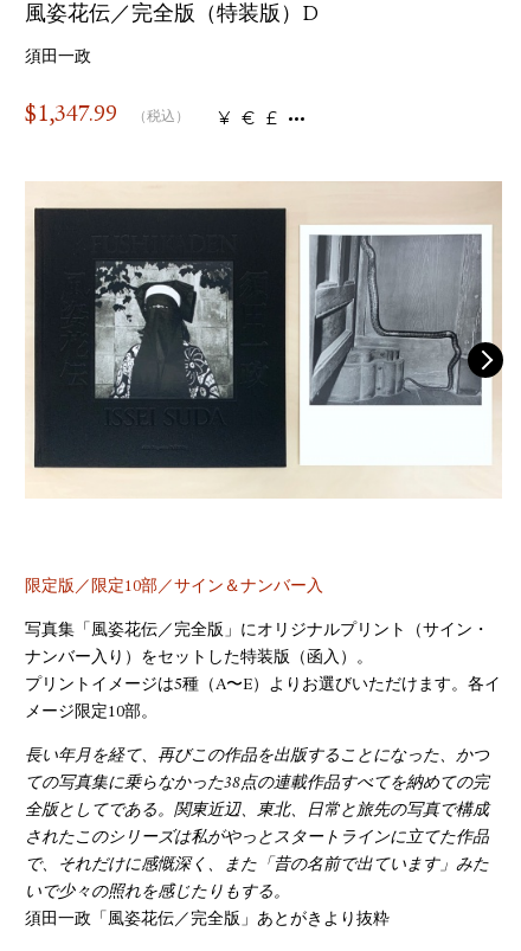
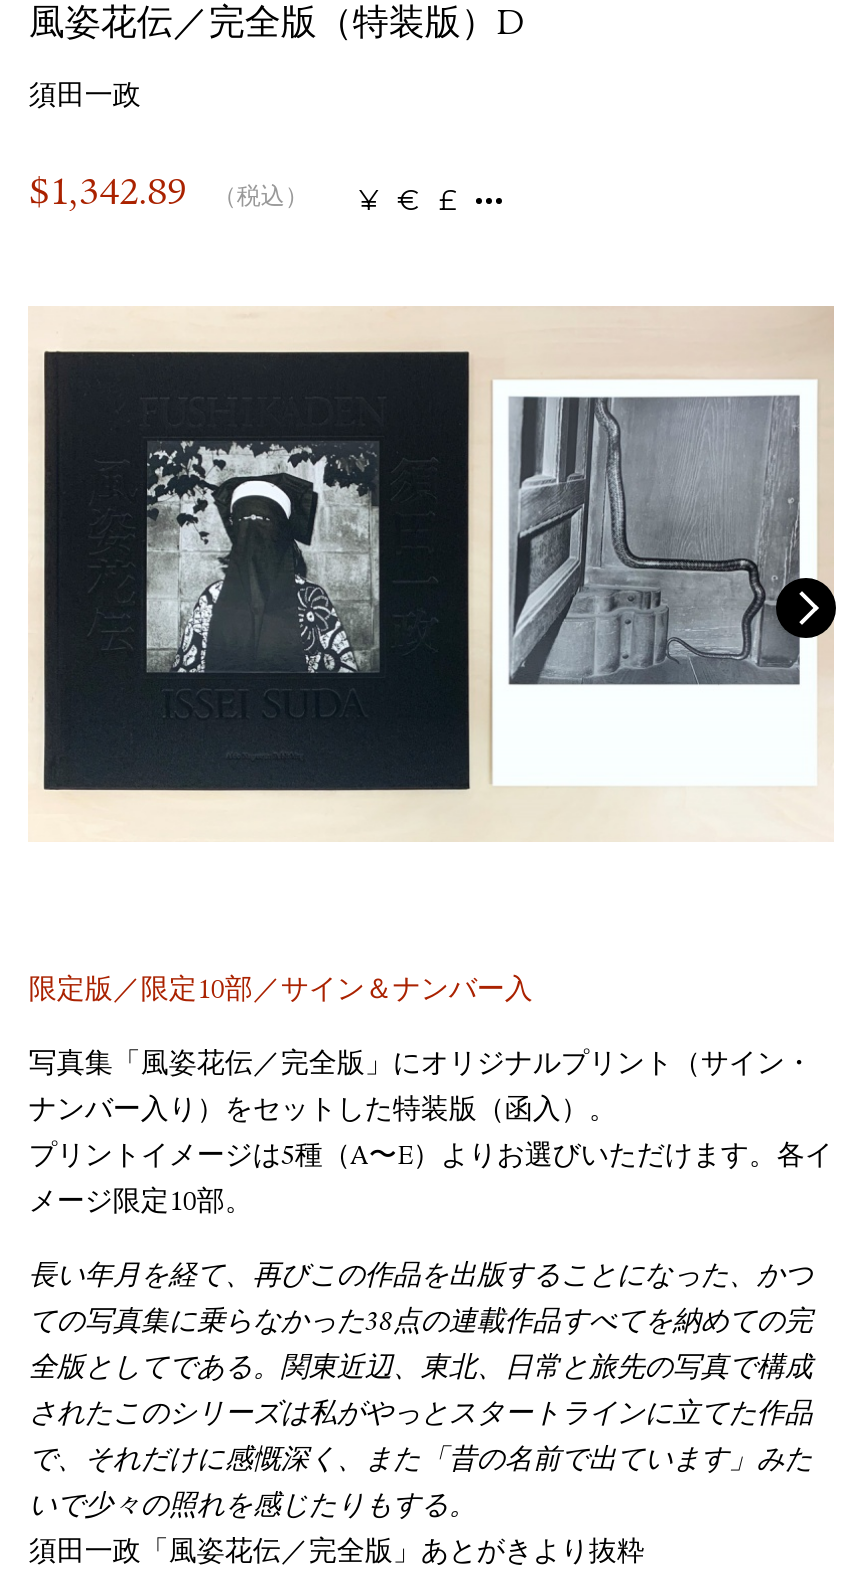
[25,104,190,128] $1,347.99 （税込） -> [29,176,309,216] $1,342.89 （税込）

